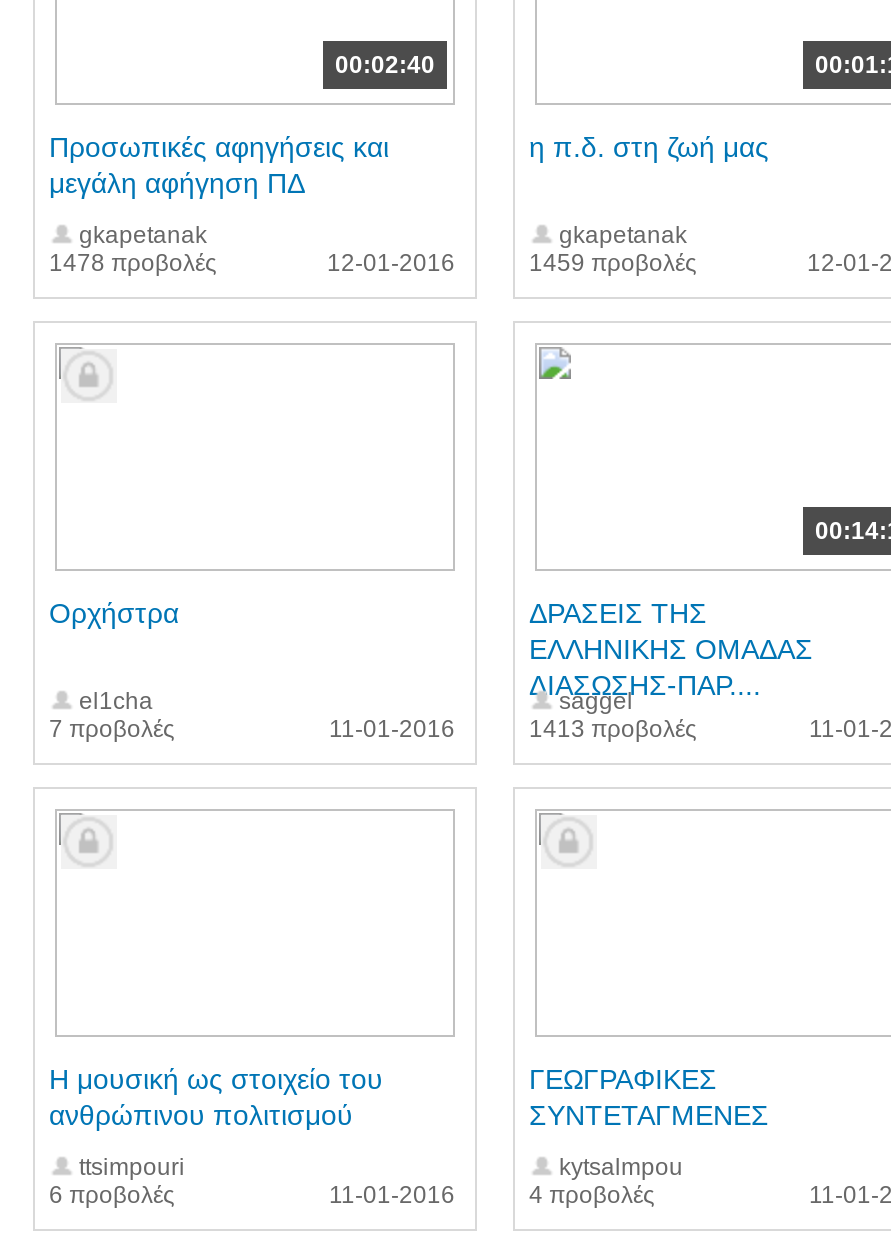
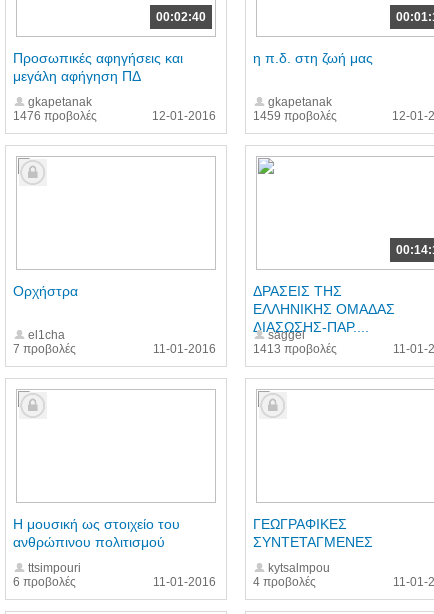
[49,249,217,277] 1478 προβολές -> [13,109,97,123] 1476 προβολές

